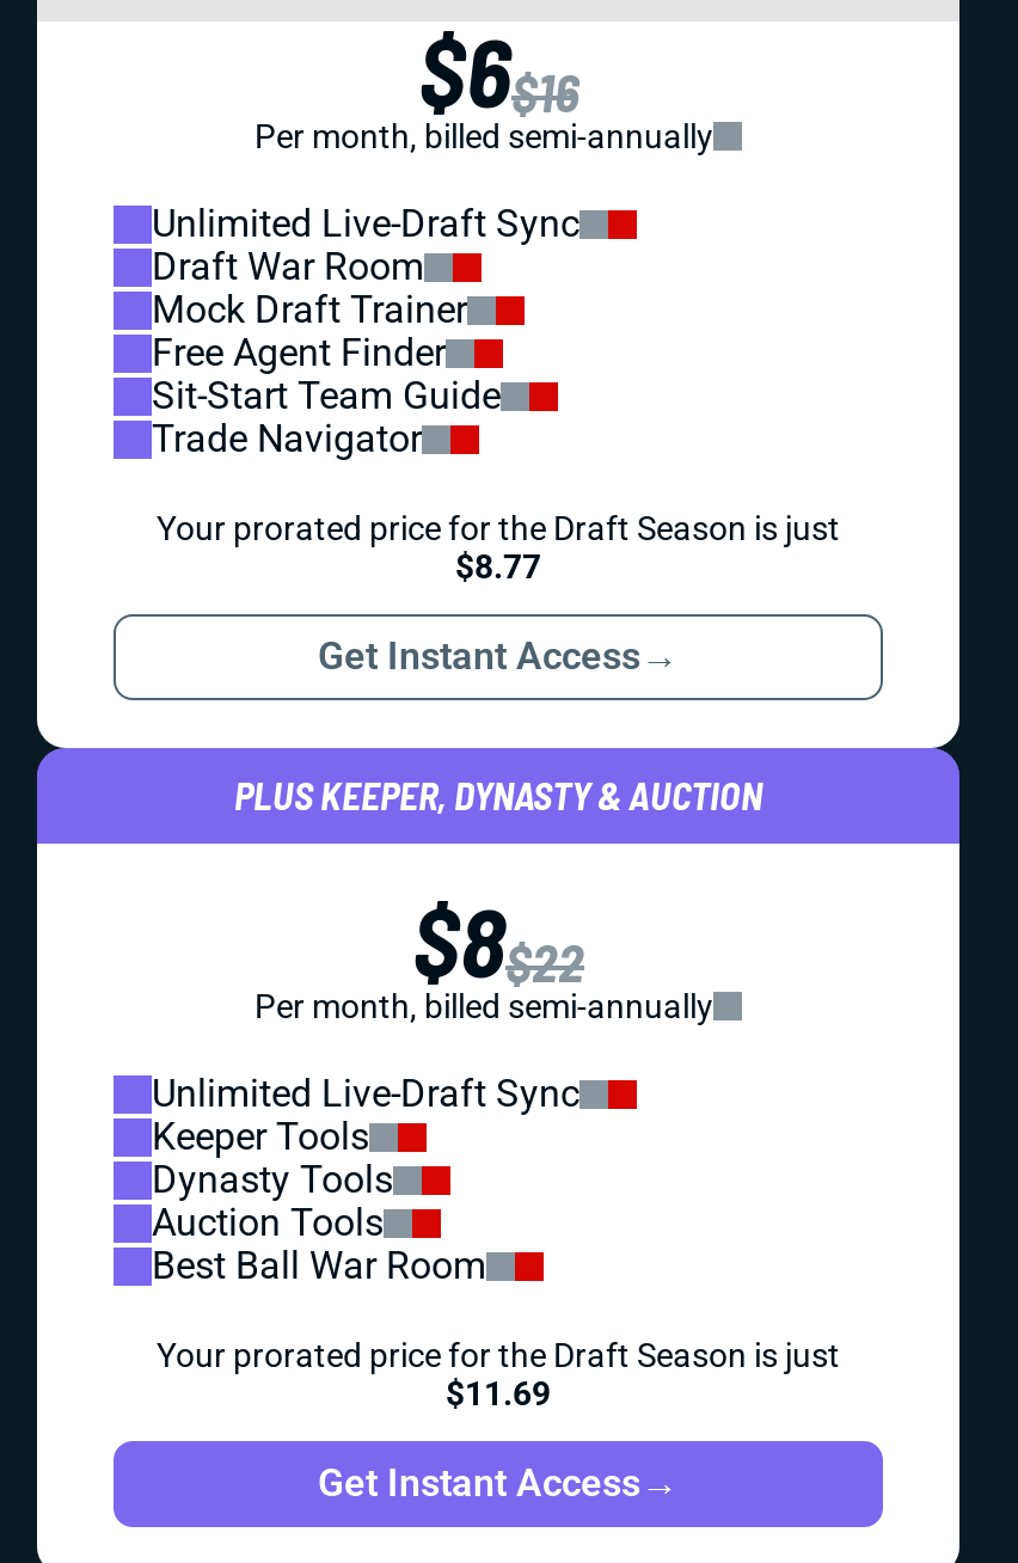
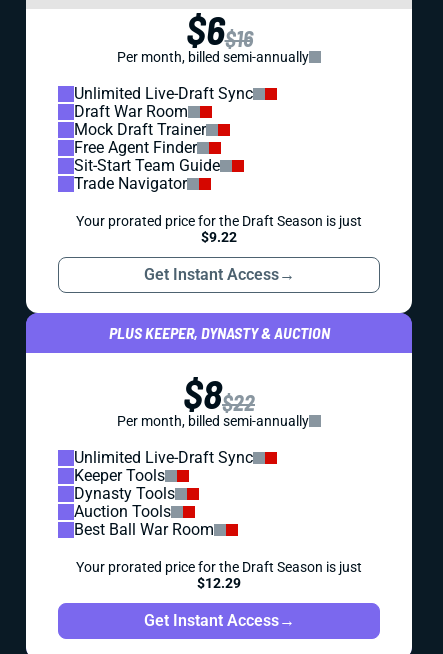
[455,547,541,586] $8.77 -> [201,229,237,245] $9.22
[446,1374,551,1412] $11.69 -> [197,575,241,591] $12.29

